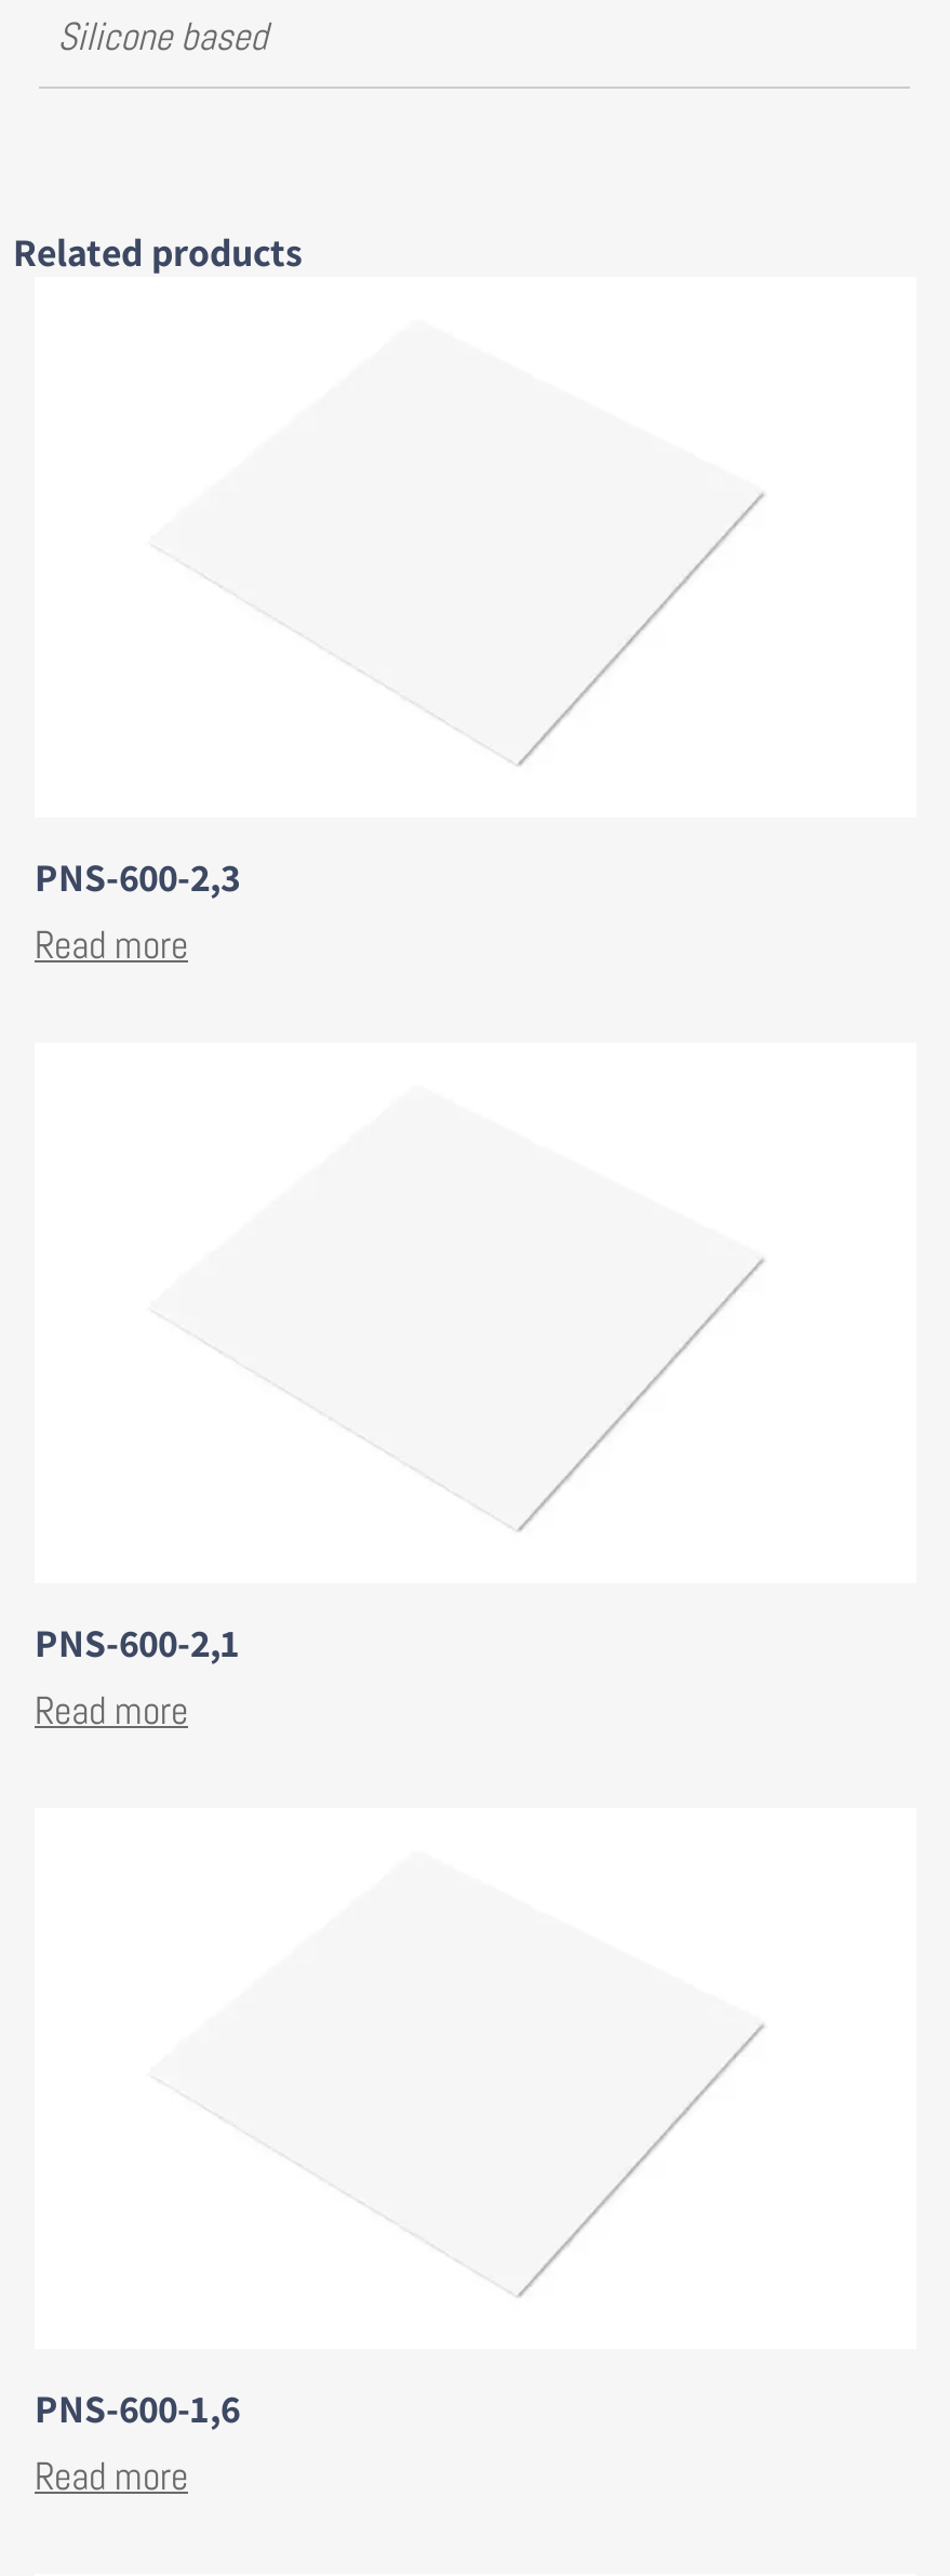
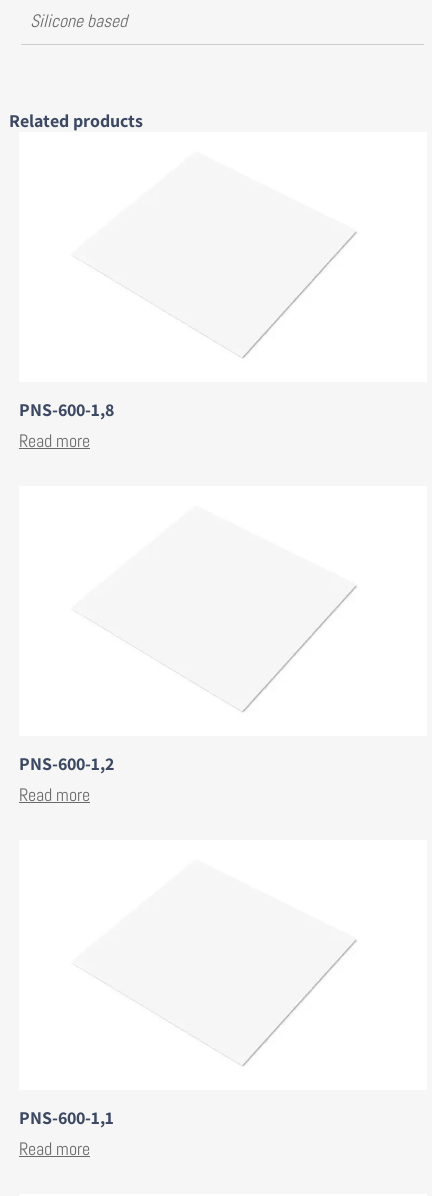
[35,853,240,903] PNS-600-2,3 -> [19,398,114,421] PNS-600-1,8
[35,1618,240,1668] PNS-600-2,1 -> [19,752,114,775] PNS-600-1,2
[35,2384,240,2434] PNS-600-1,6 -> [19,1106,114,1129] PNS-600-1,1

